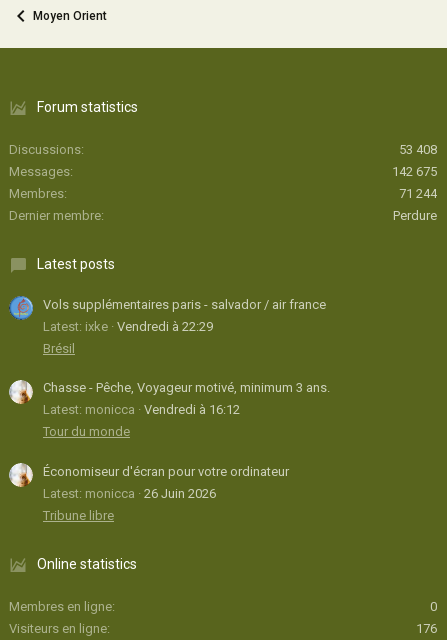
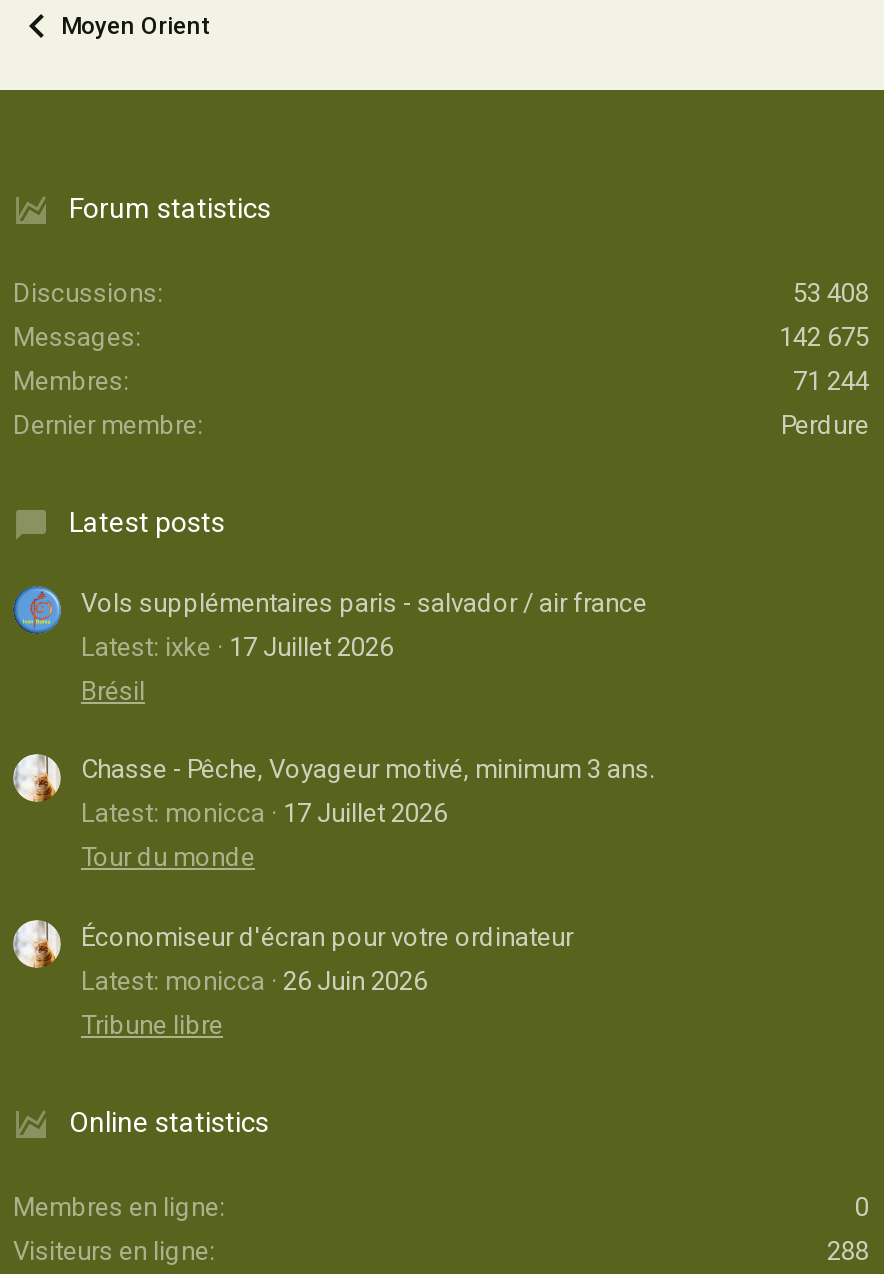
[43,319,213,334] Latest: ixke Vendredi à 22:29 -> [81,631,393,661] Latest: ixke 17 Juillet 2026
[43,402,240,417] Latest: monicca Vendredi à 16:12 -> [81,799,447,829] Latest: monicca 17 Juillet 2026
[416,621,437,636] 176 -> [827,1236,869,1266] 288

